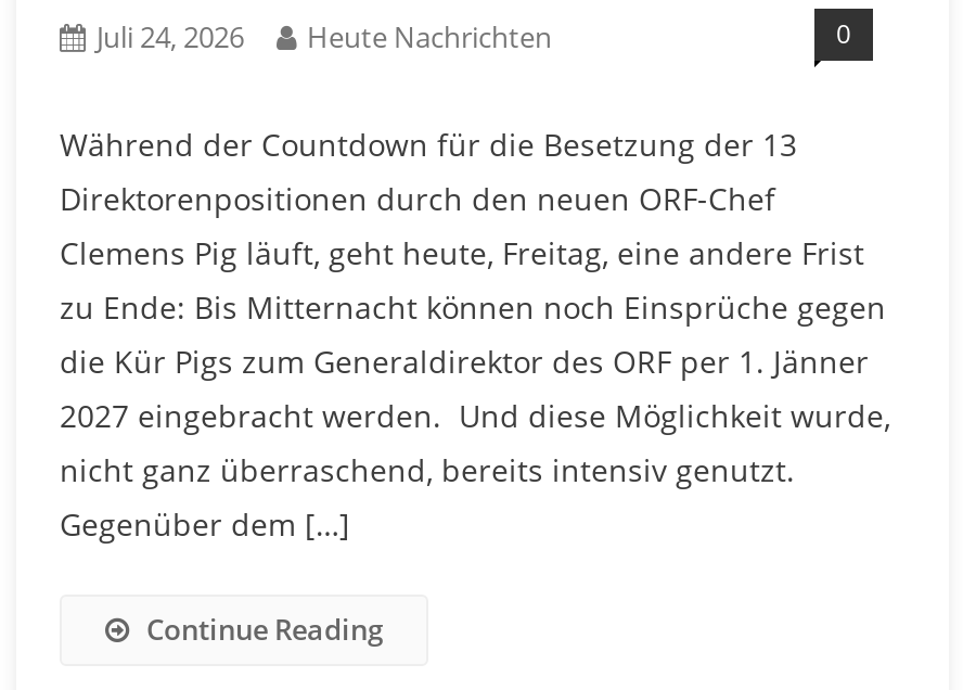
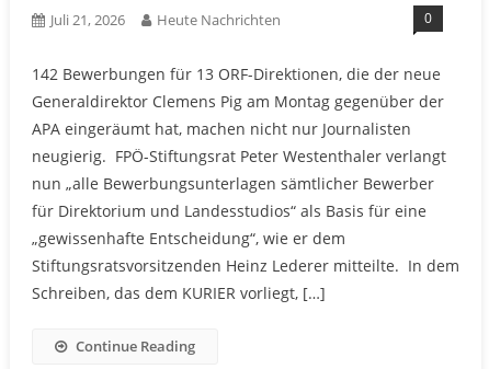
[97,17,552,56] Juli 24, 2026 Heute Nachrichten -> [50,10,281,30] Juli 21, 2026 Heute Nachrichten
[60,124,890,545] Während der Countdown für die Besetzung der 13 | Direktorenpositionen durch den neuen ORF-Chef | Clemens Pig läuft, geht heute, Freitag, eine andere Frist | zu Ende: Bis Mitternacht können noch Einsprüche gegen | die Kür Pigs zum Generaldirektor des ORF per 1. Jänner | 2027 eingebracht werden. Und diese Möglichkeit wurde, | nicht ganz überraschend, bereits intensiv genutzt. | Gegenüber dem […] -> [32,64,459,303] 142 Bewerbungen für 13 ORF-Direktionen, die der neue | Generaldirektor Clemens Pig am Montag gegenüber der | APA eingeräumt hat, machen nicht nur Journalisten | neugierig. FPÖ-Stiftungsrat Peter Westenthaler verlangt | nun „alle Bewerbungsunterlagen sämtlicher Bewerber | für Direktorium und Landesstudios“ als Basis für eine | „gewissenhafte Entscheidung“, wie er dem | Stiftungsratsvorsitzenden Heinz Lederer mitteilte. In dem | Schreiben, das dem KURIER vorliegt, […]

